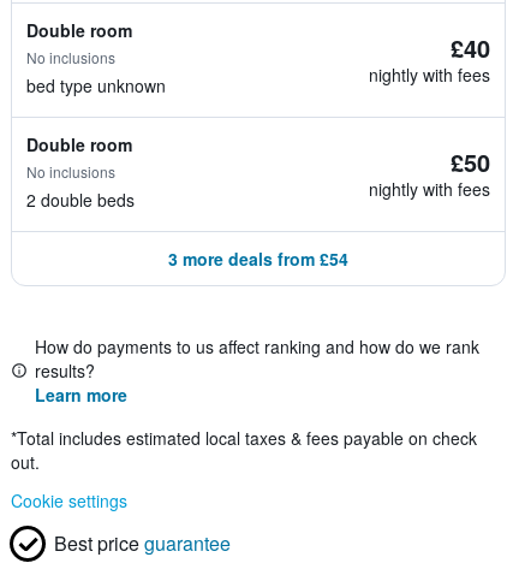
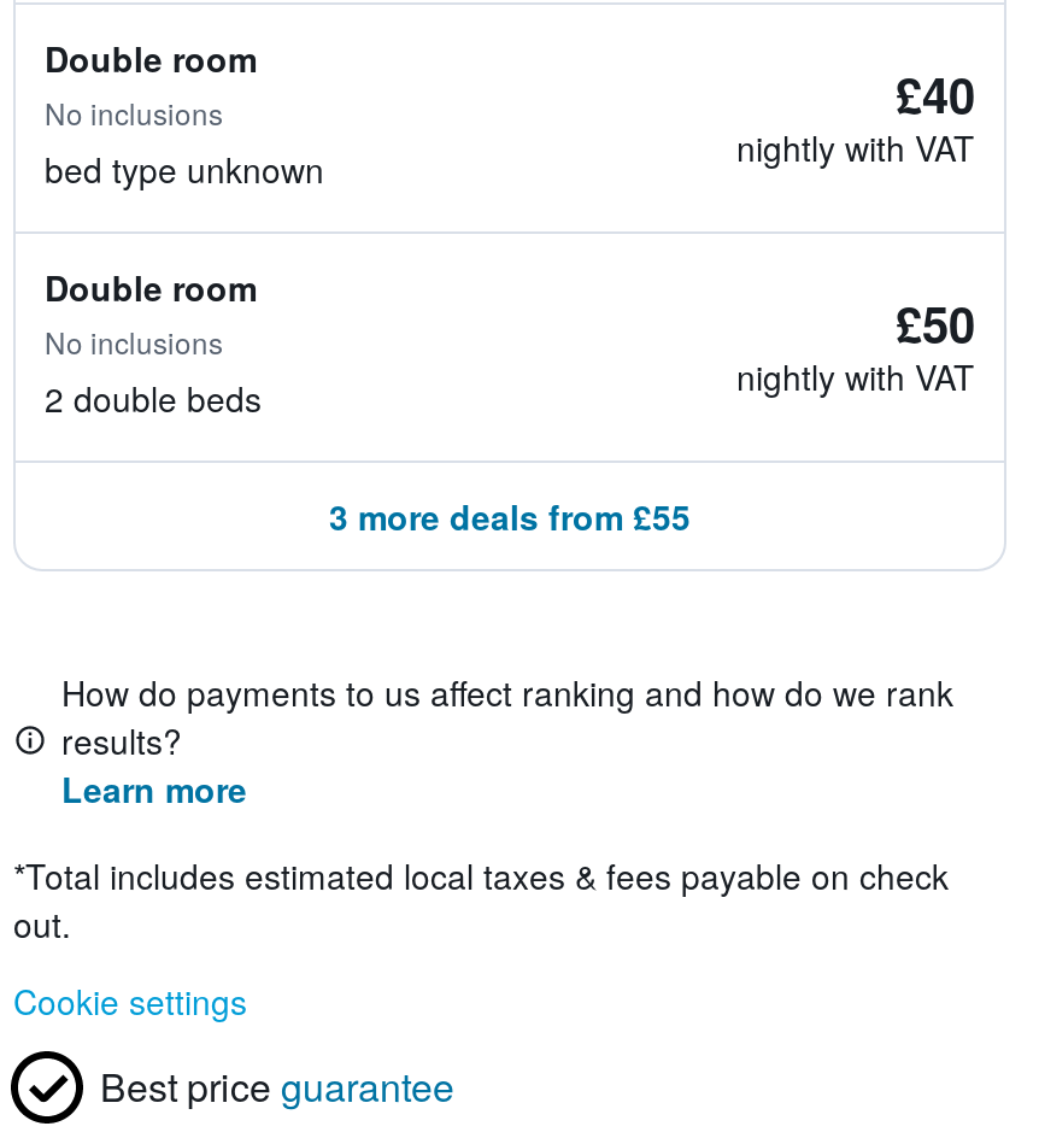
[369,63,490,87] nightly with fees -> [736,123,975,171] nightly with VAT
[369,177,490,201] nightly with fees -> [736,352,975,400] nightly with VAT
[168,247,348,271] 3 more deals from £54 -> [329,492,691,540] 3 more deals from £55

